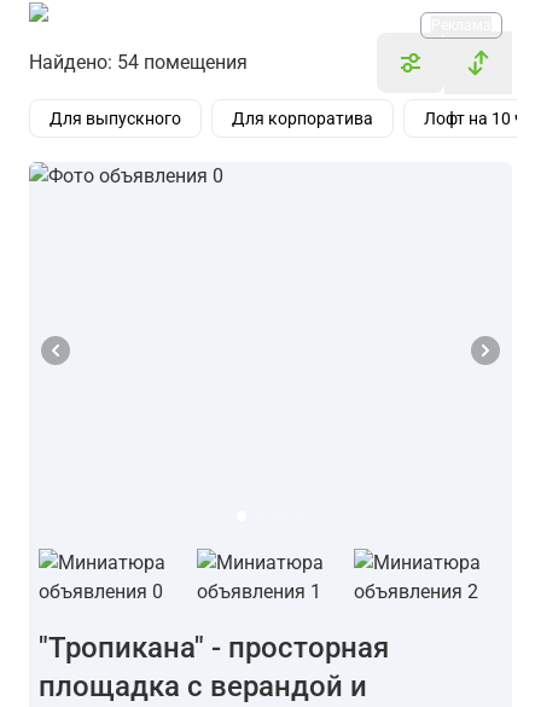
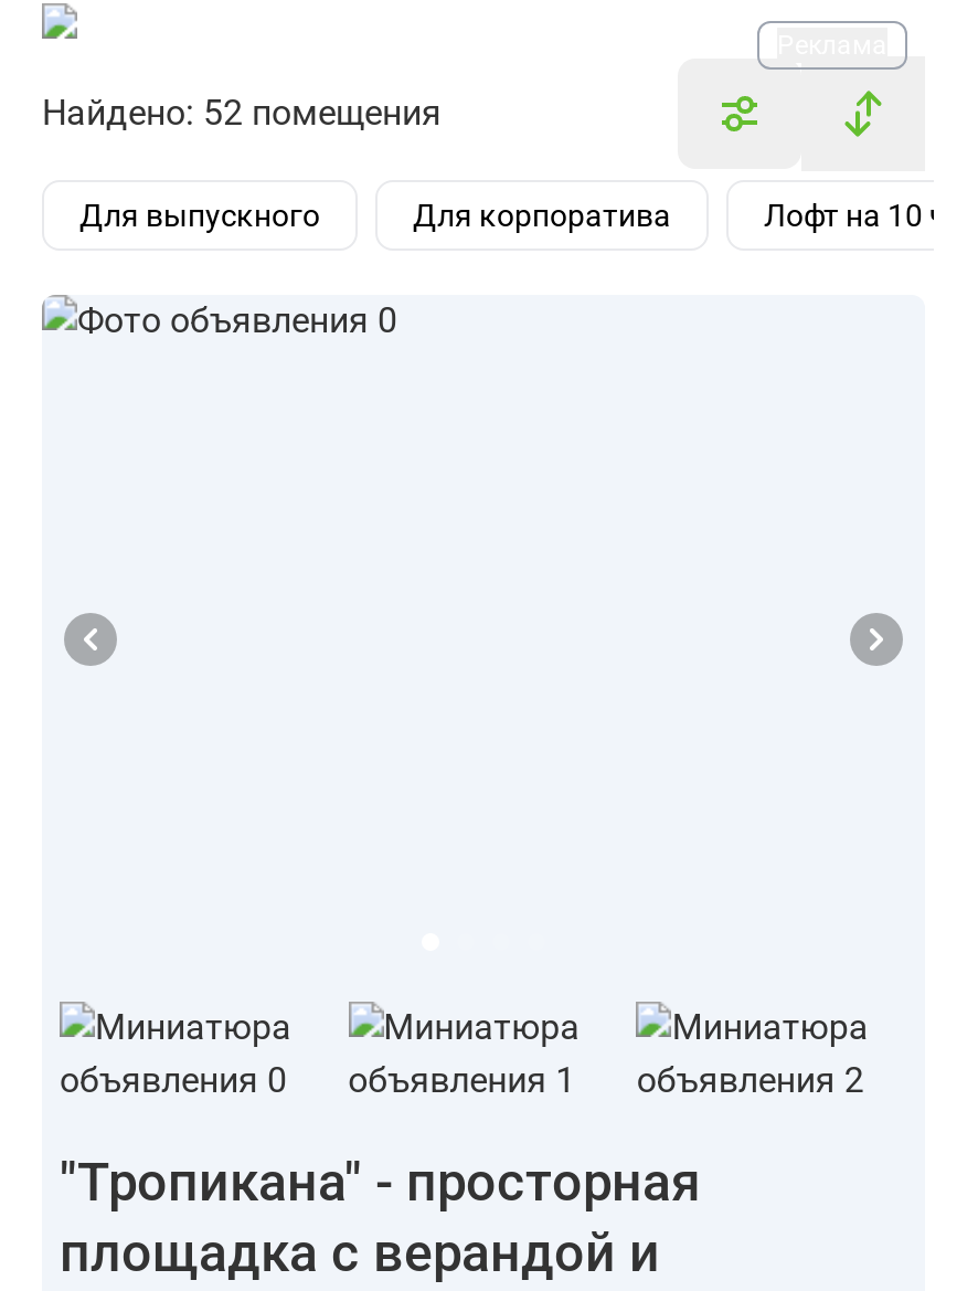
[29,51,248,74] Найдено: 54 помещения -> [42,92,442,134] Найдено: 52 помещения

